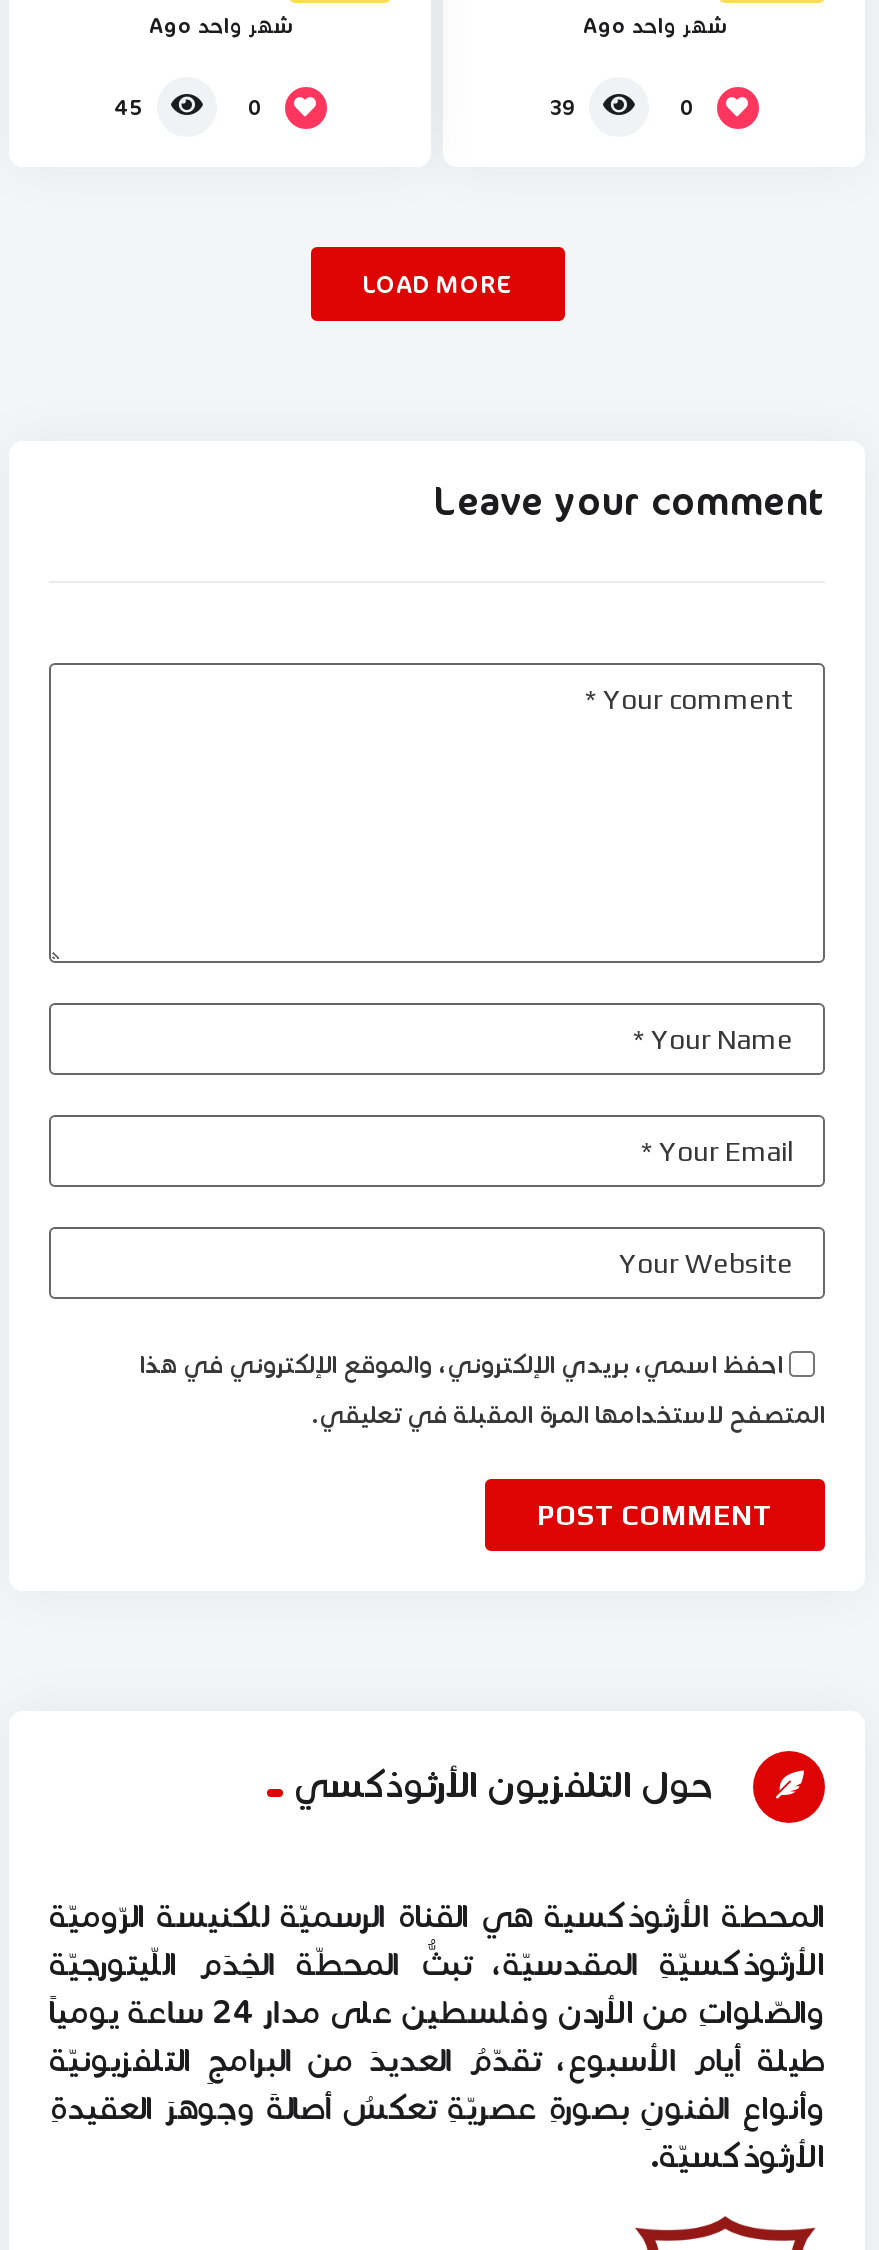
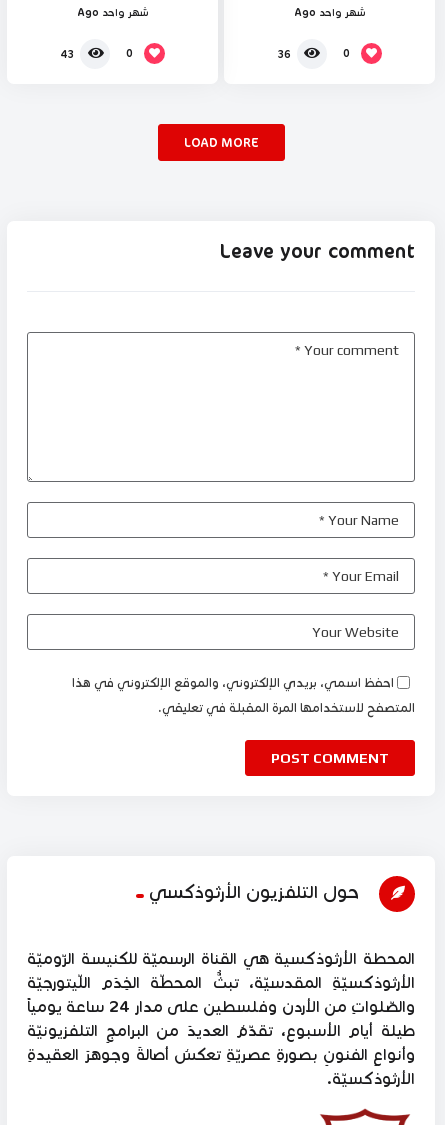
[114,95,144,121] 45 -> [60,48,74,61] 43
[550,95,576,121] 39 -> [277,48,290,61] 36

